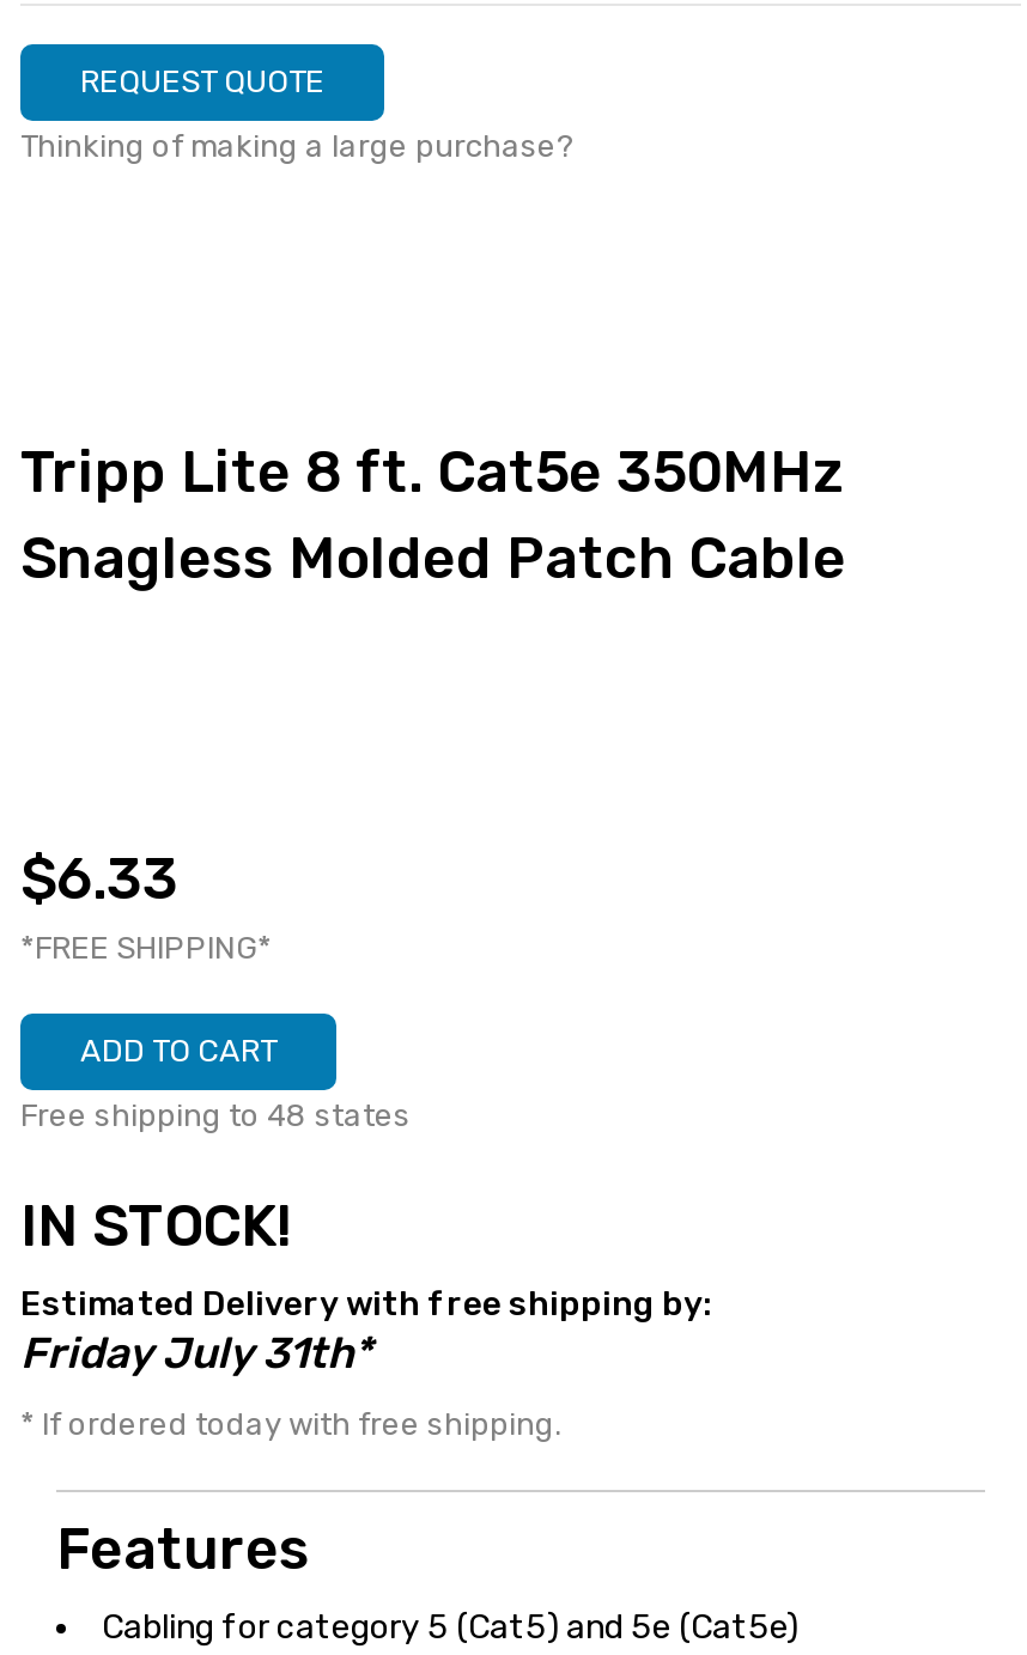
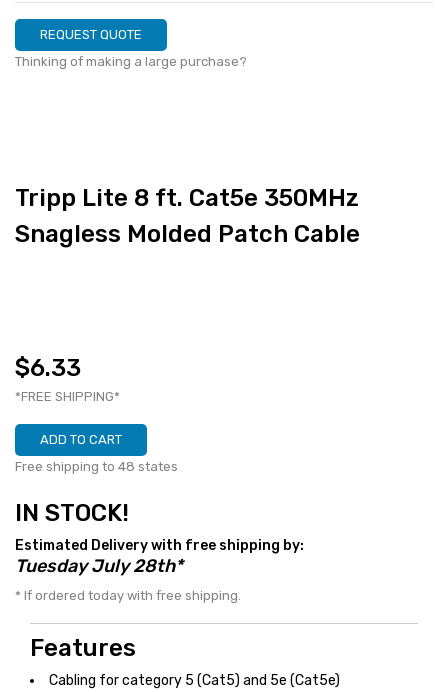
[20,1327,372,1380] Friday July 31th* -> [15,555,183,577] Tuesday July 28th*

